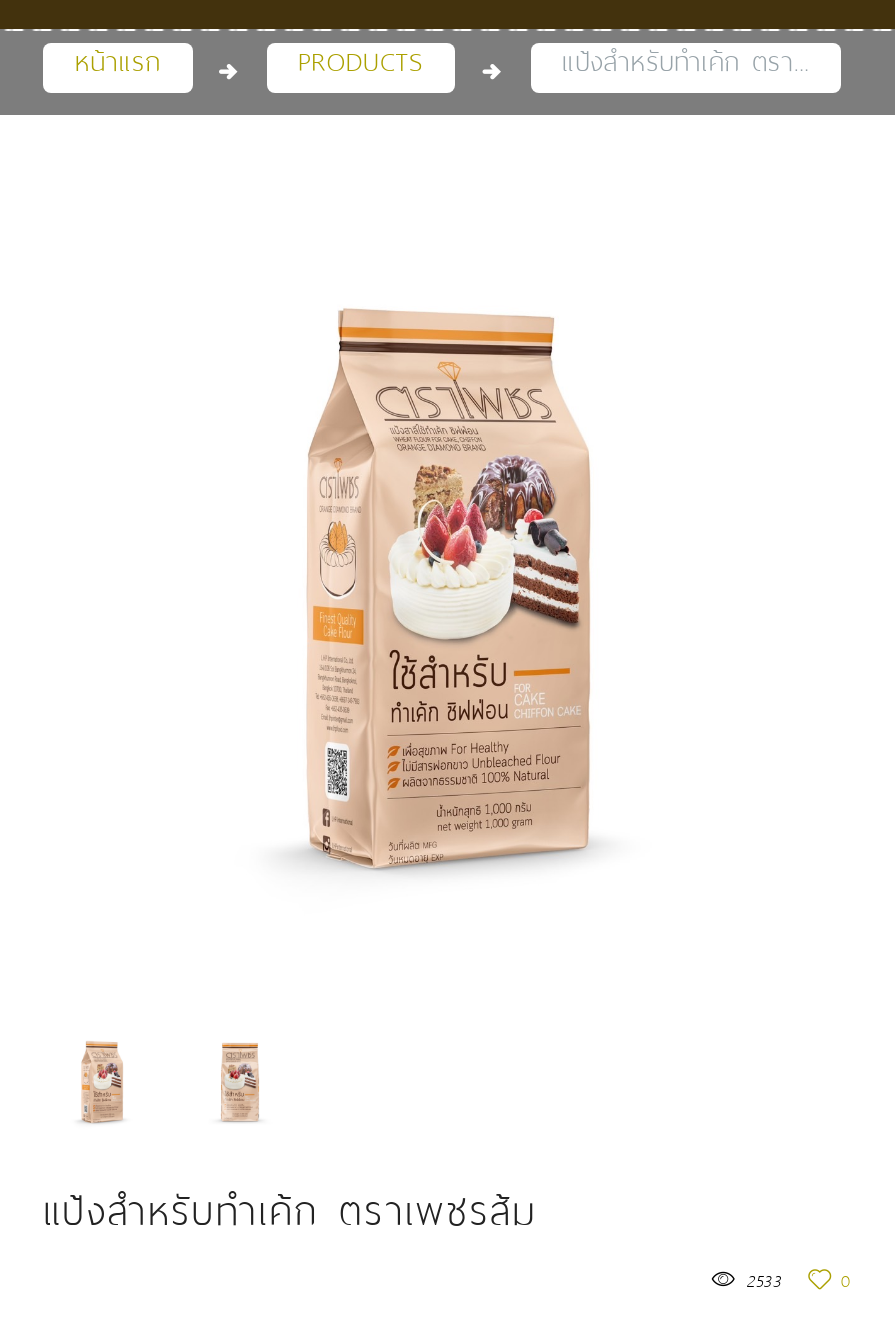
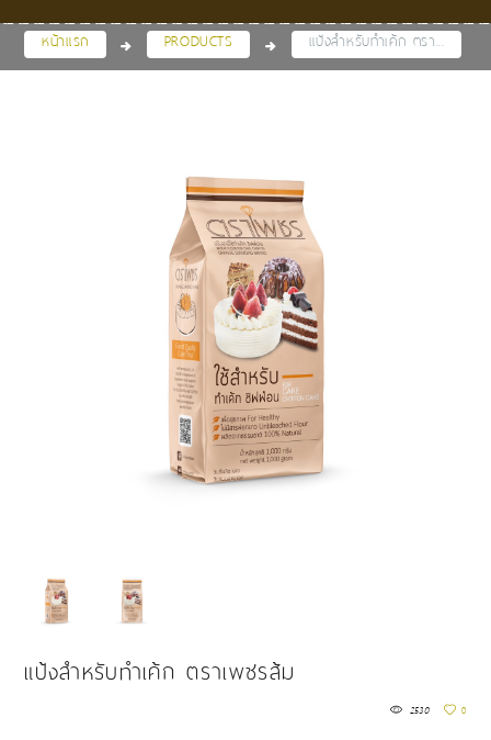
[746,1268,782,1298] 2533 -> [410,703,429,719] 2530

